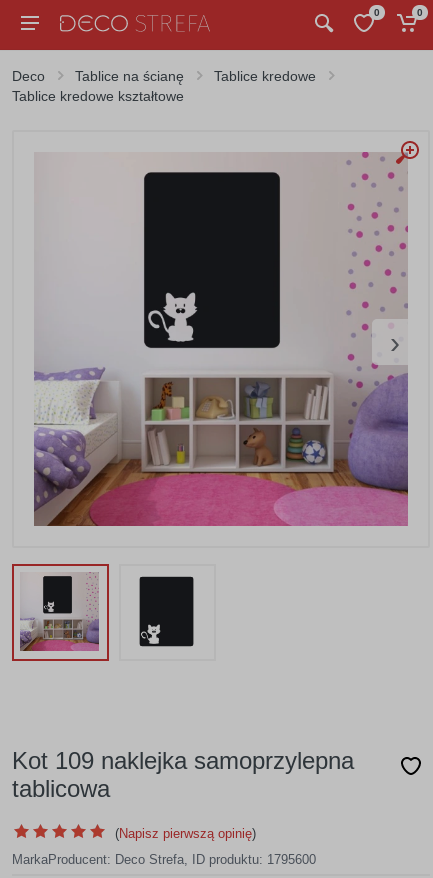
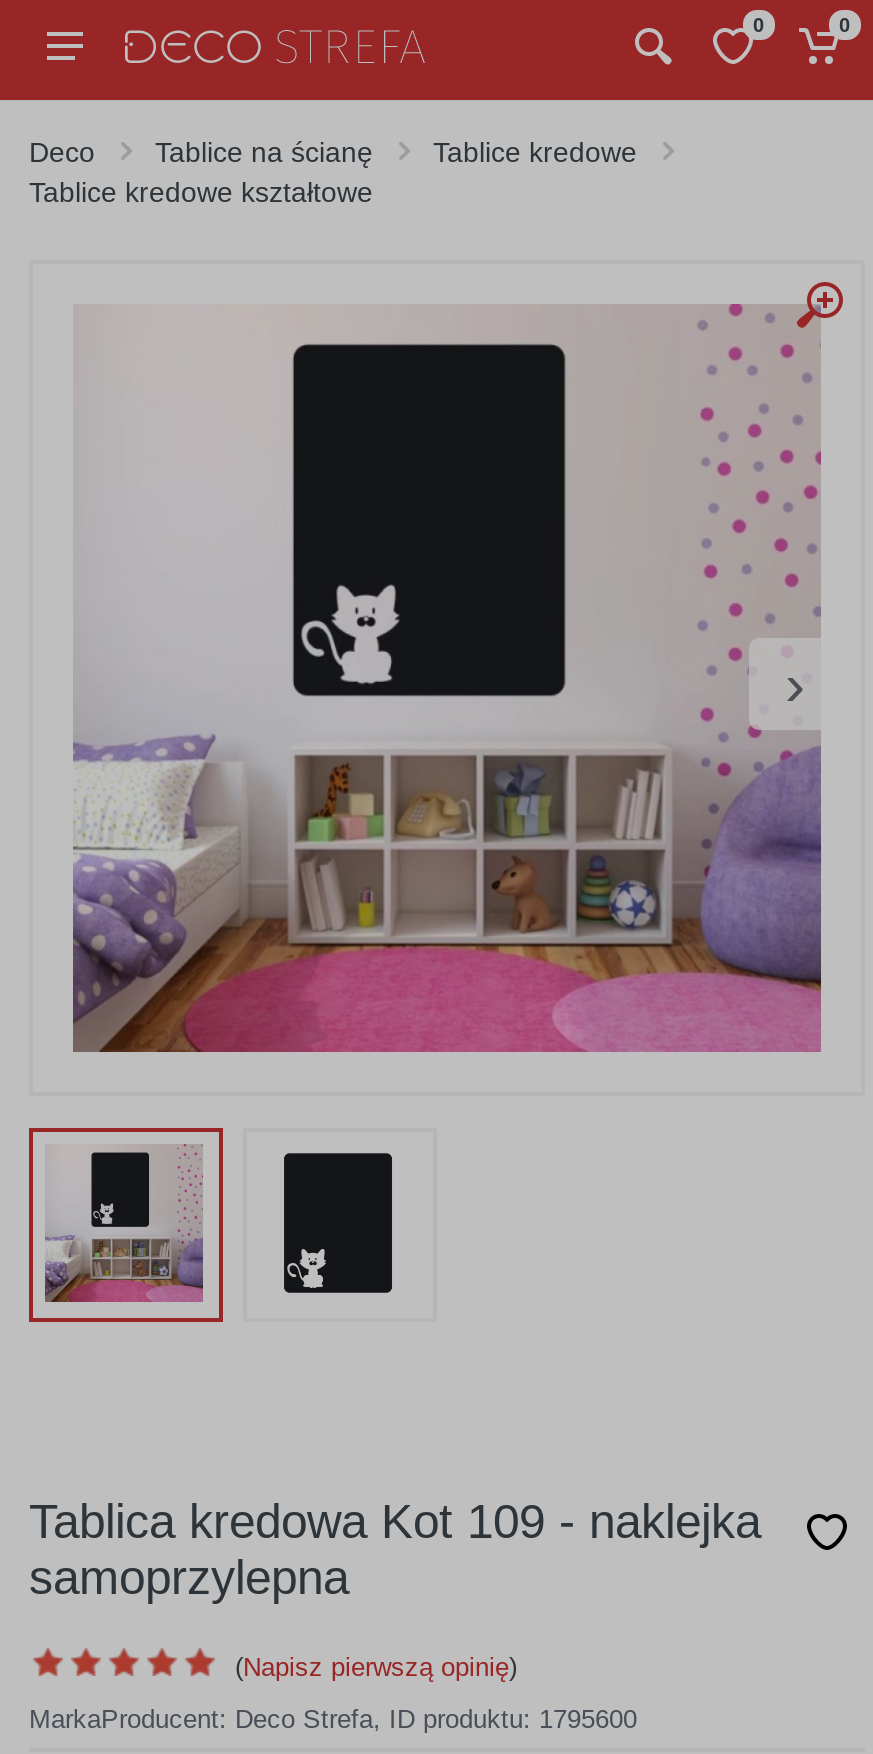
[12,747,354,802] Kot 109 naklejka samoprzylepna | tablicowa -> [29,1494,761,1604] Tablica kredowa Kot 109 - naklejka | samoprzylepna

